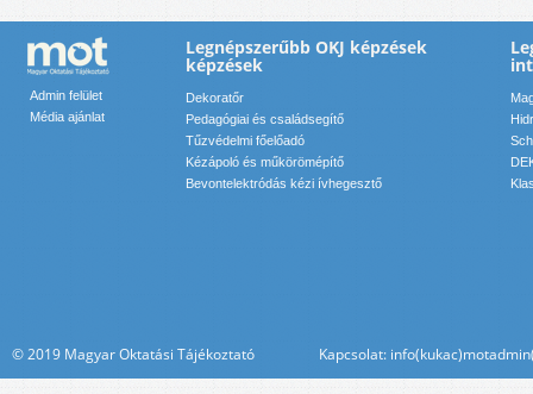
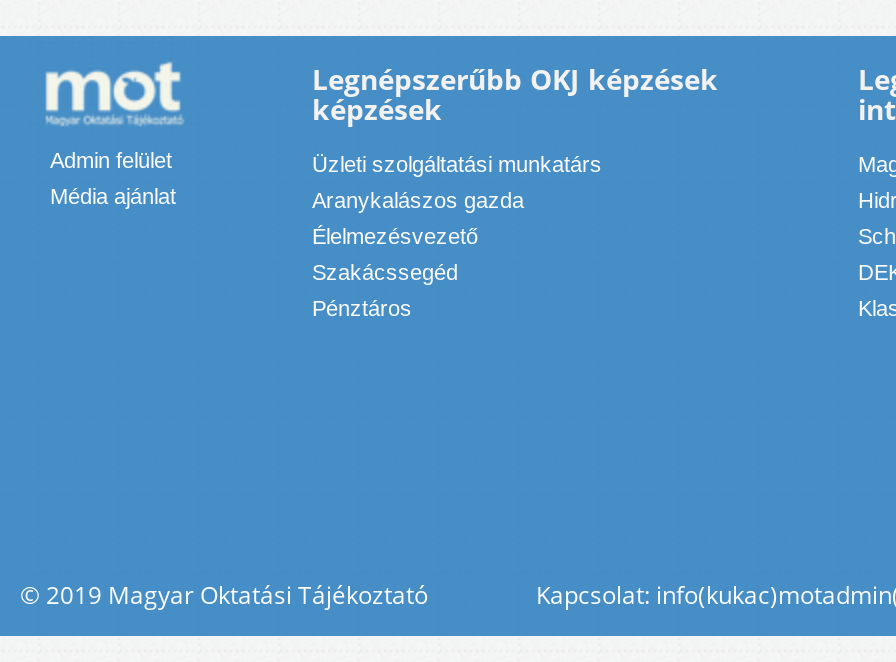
[186,91,244,105] Dekoratőr -> [312,152,602,176] Üzleti szolgáltatási munkatárs
[186,112,344,126] Pedagógiai és családsegítő -> [312,188,524,212] Aranykalászos gazda
[186,134,305,148] Tűzvédelmi főelőadó -> [312,224,478,248] Élelmezésvezető
[186,155,344,169] Kézápoló és műkörömépítő -> [312,260,458,284] Szakácssegéd
[186,176,382,191] Bevontelektródás kézi ívhegesztő -> [312,296,412,320] Pénztáros

